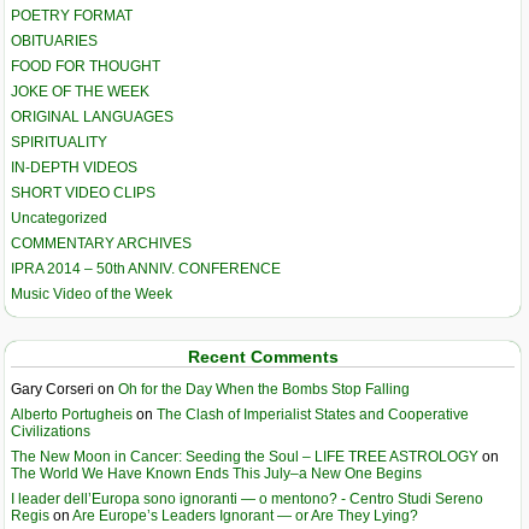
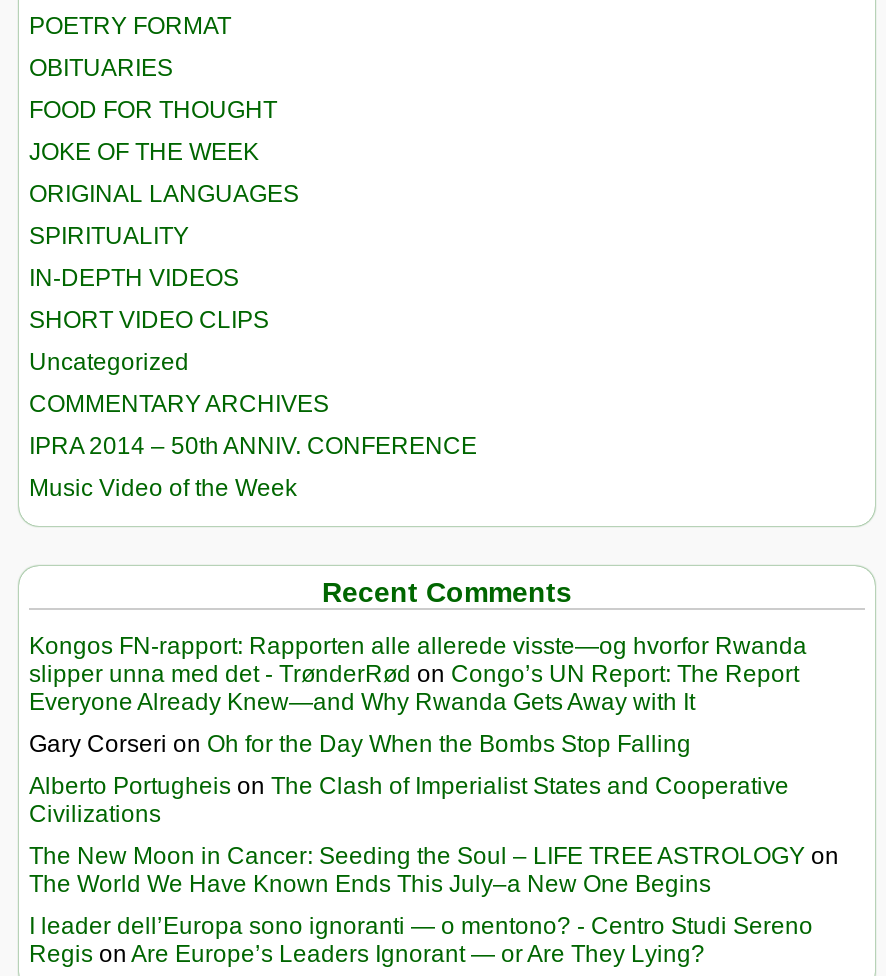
none -> [29,633,807,717] Kongos FN-rapport: Rapporten alle allerede visste—og hvorfor Rwanda | slipper unna med det - TrønderRød on Congo’s UN Report: The Report | Everyone Already Knew—and Why Rwanda Gets Away with It

